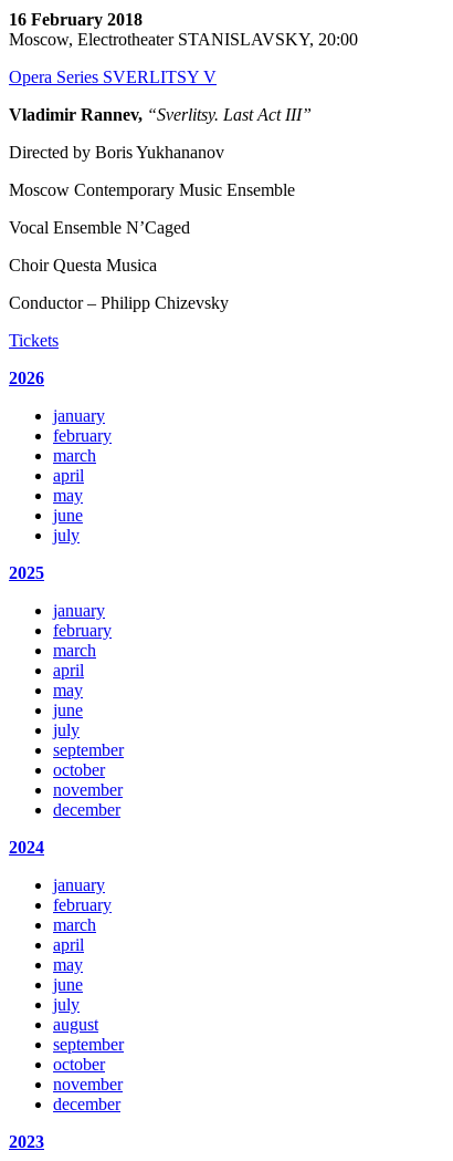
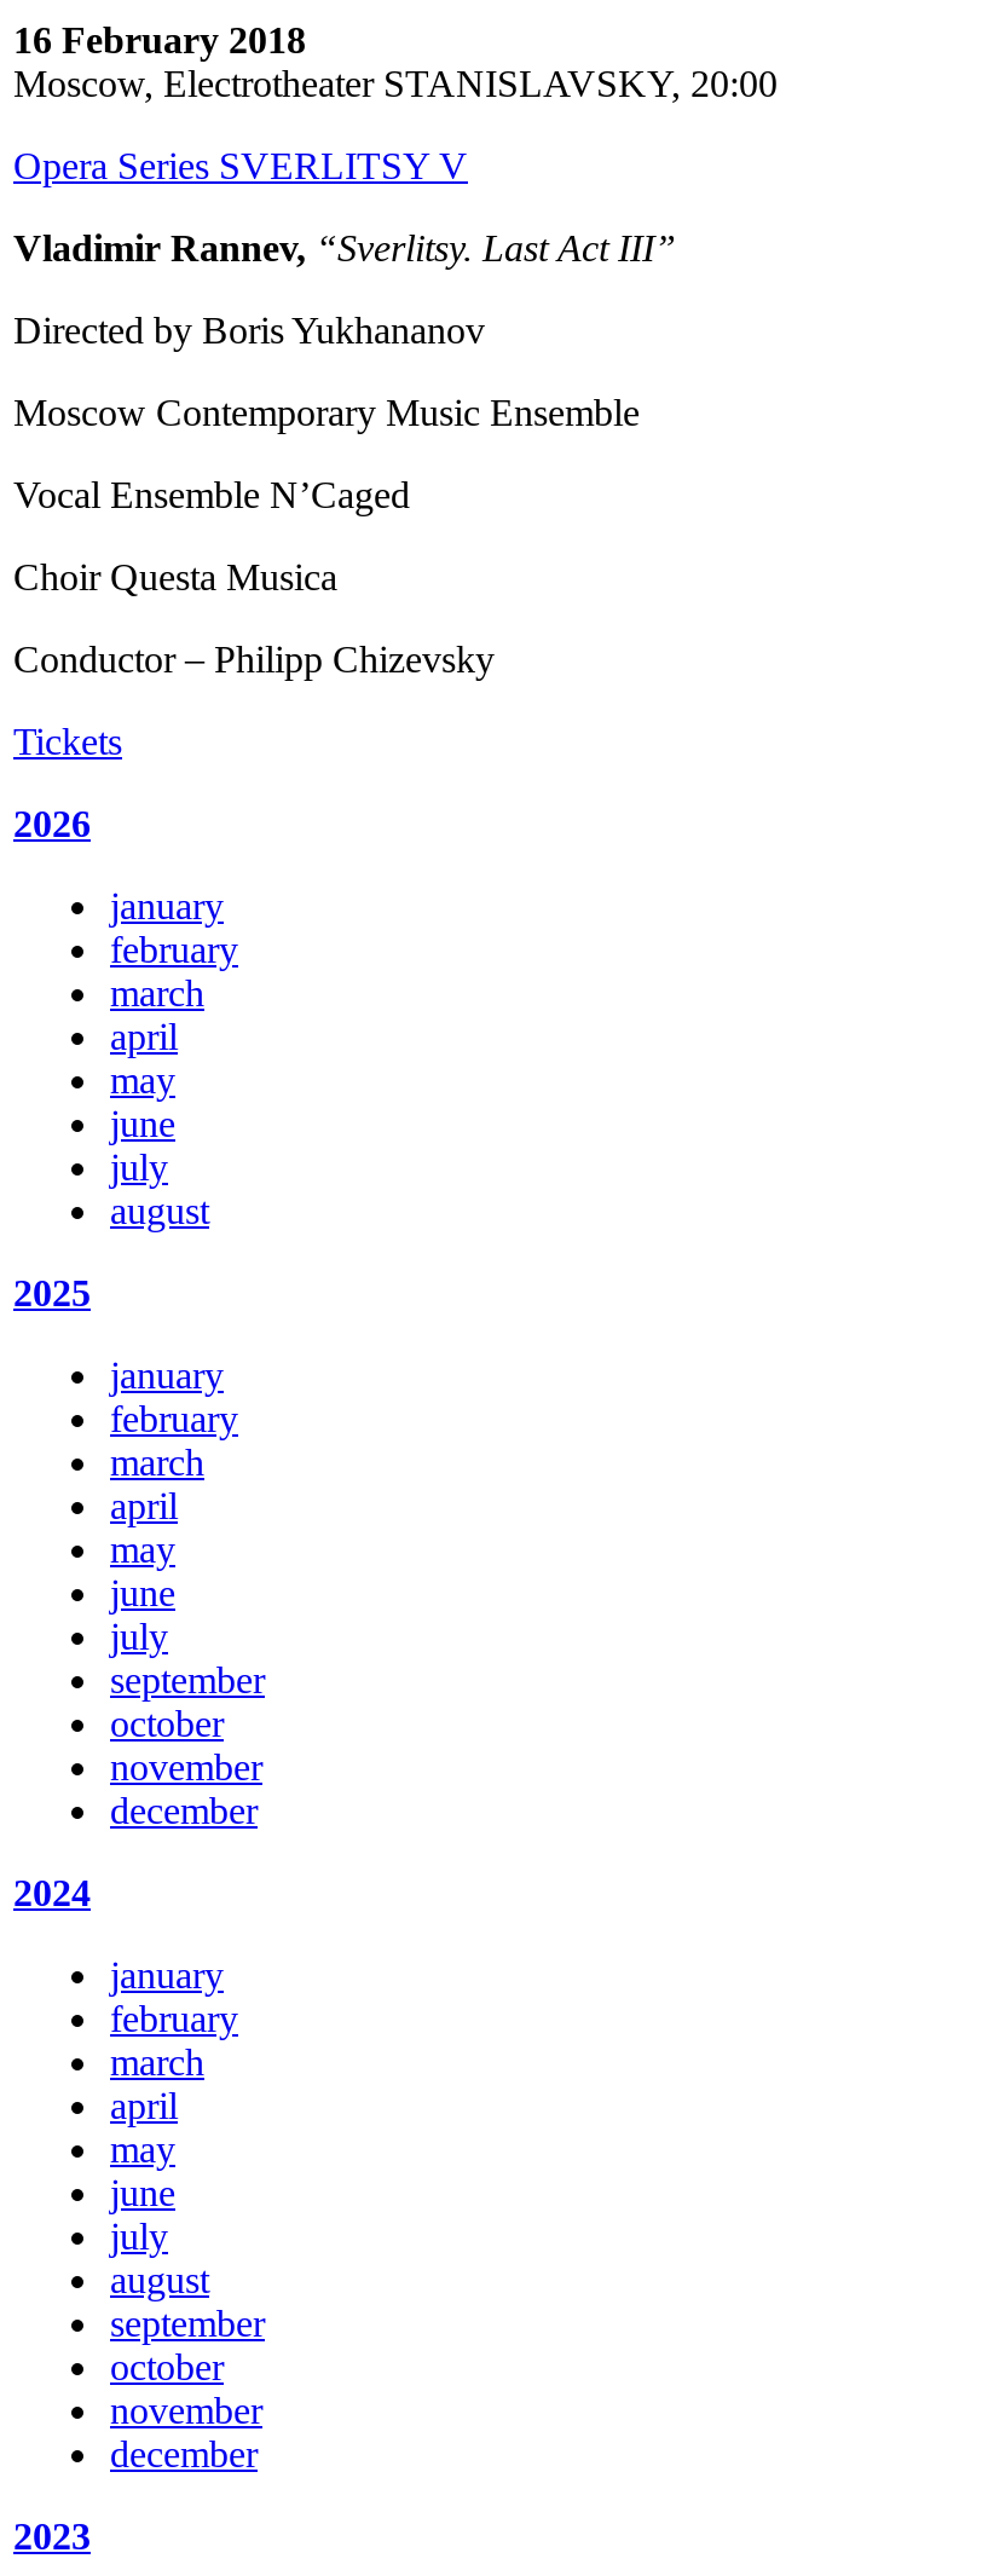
none -> [110,1190,209,1231] august

